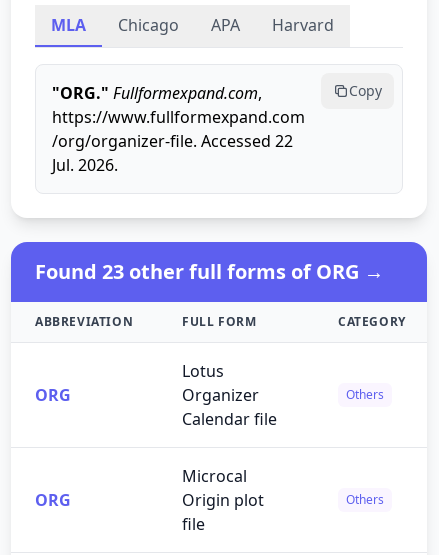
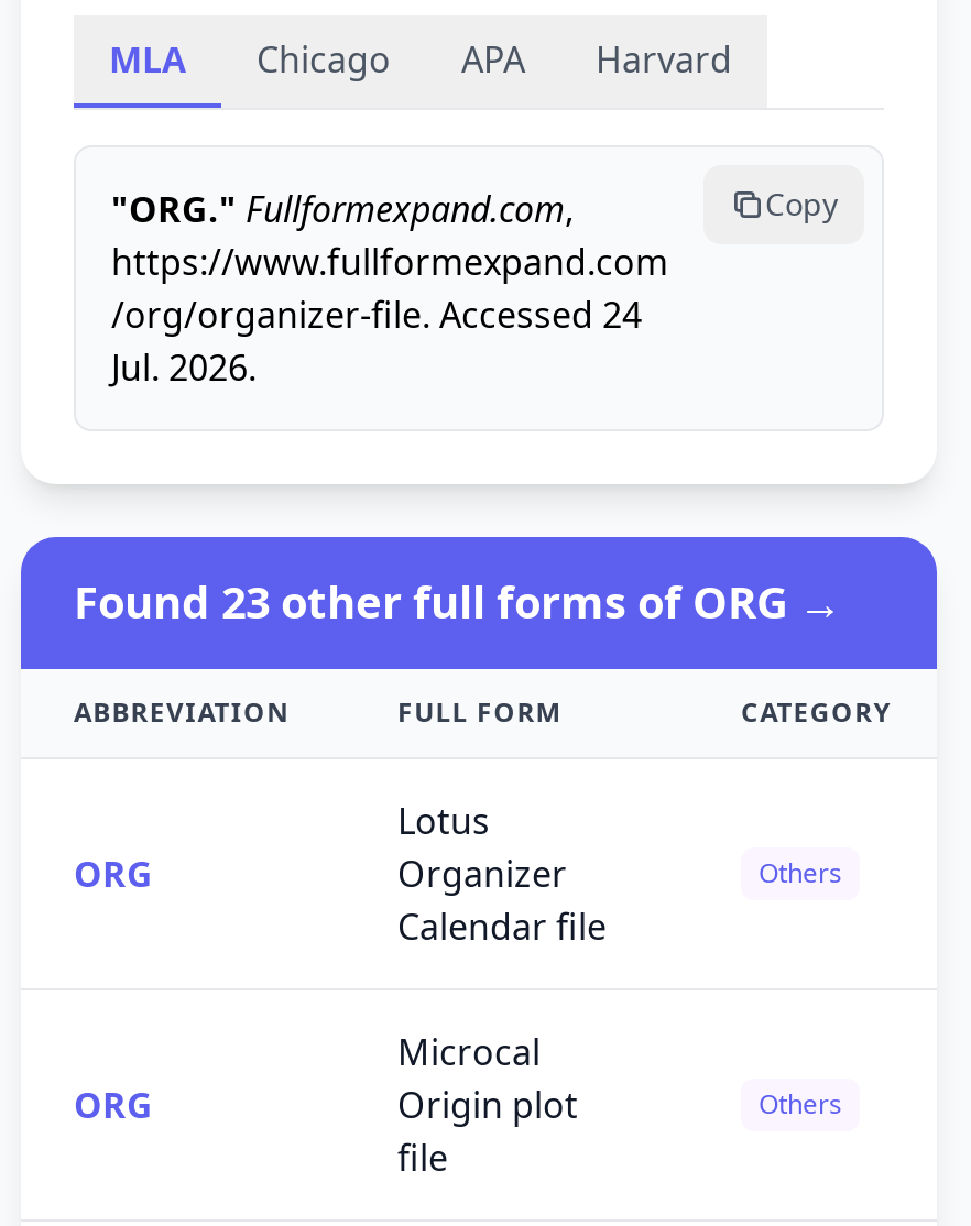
[52,130,293,152] /org/organizer-file. Accessed 22 -> [111,291,642,339] /org/organizer-file. Accessed 24

